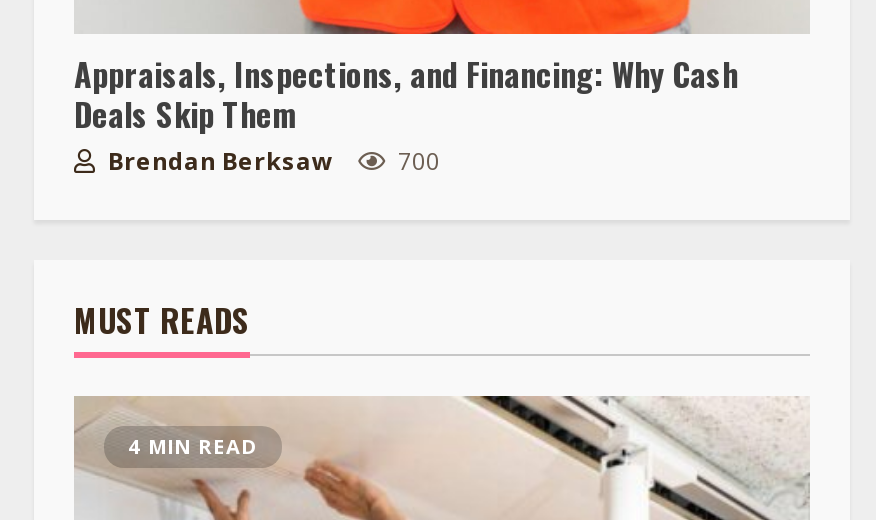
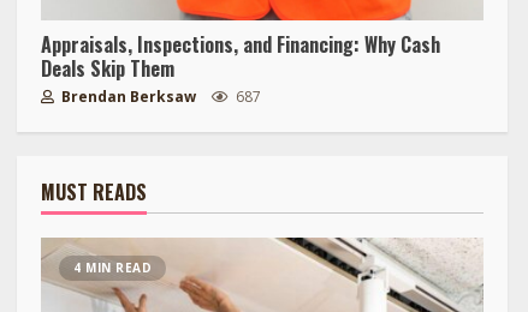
[102,143,440,177] Brendan Berksaw 700 -> [58,86,261,106] Brendan Berksaw 687

